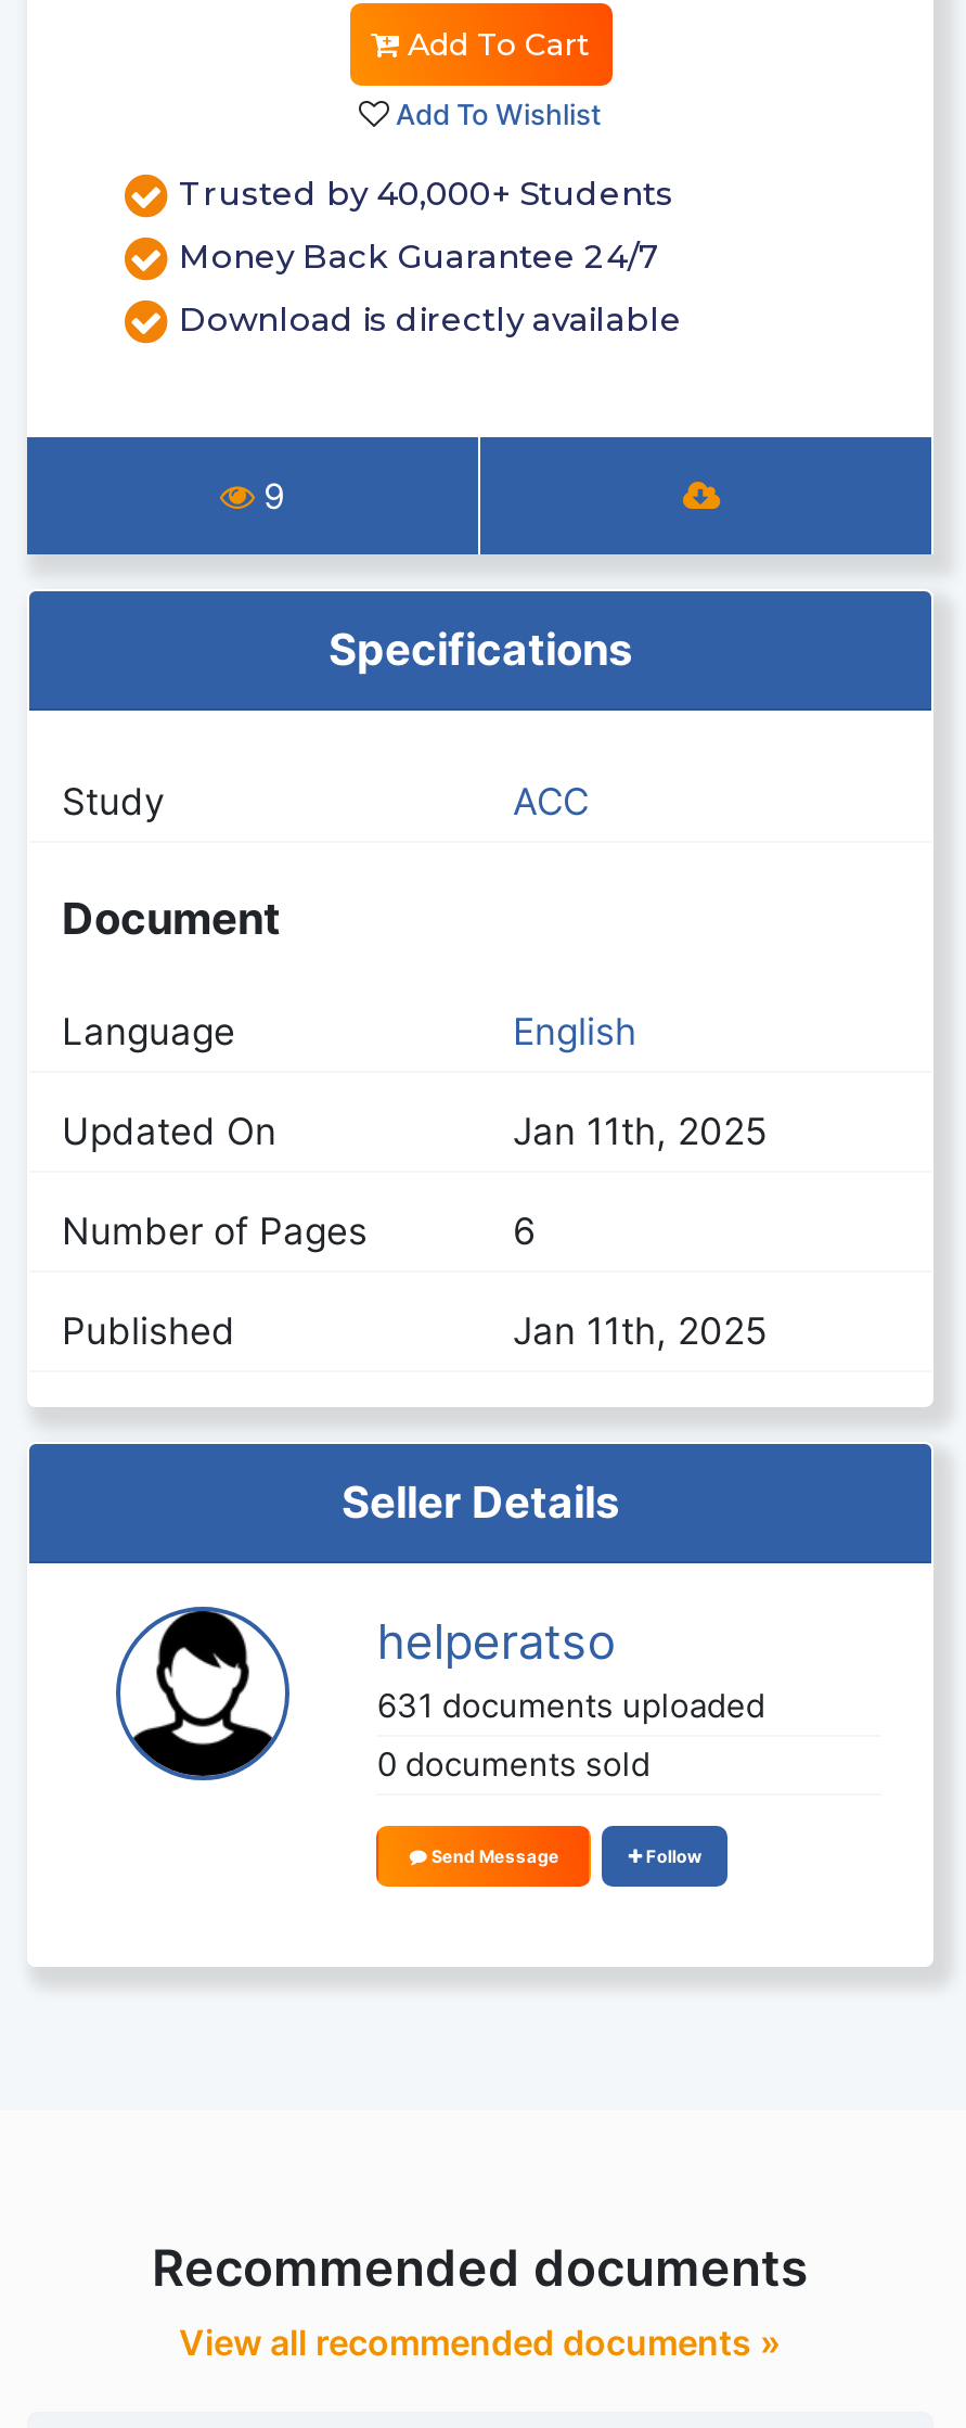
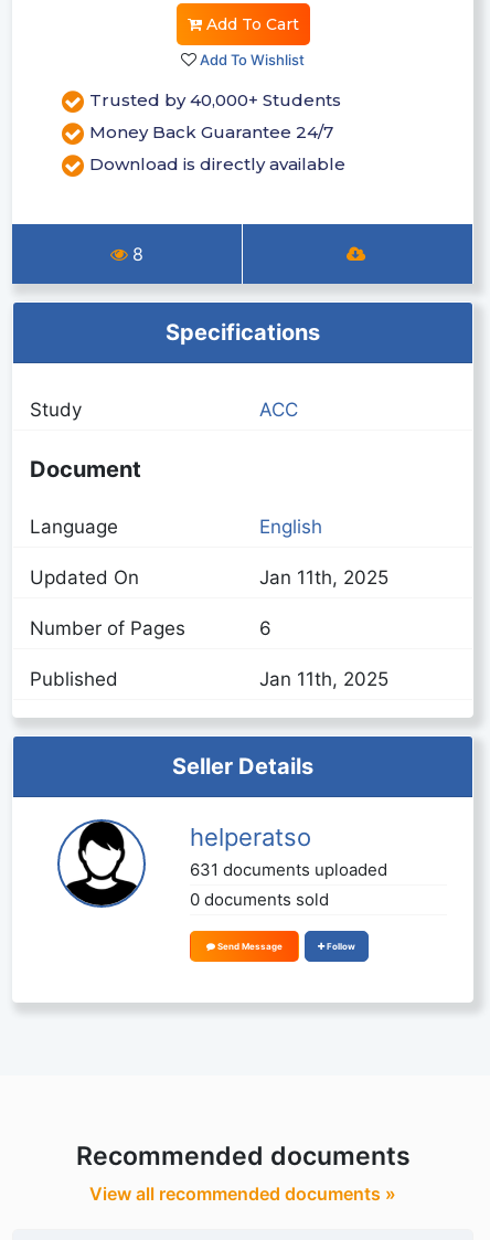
[263,474,285,517] 9 -> [132,243,143,265] 8

